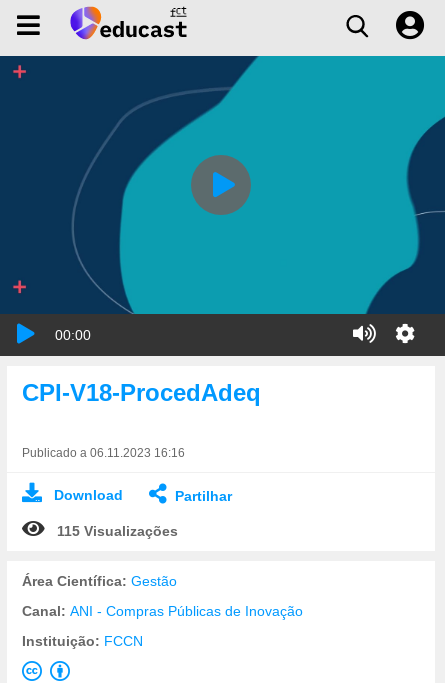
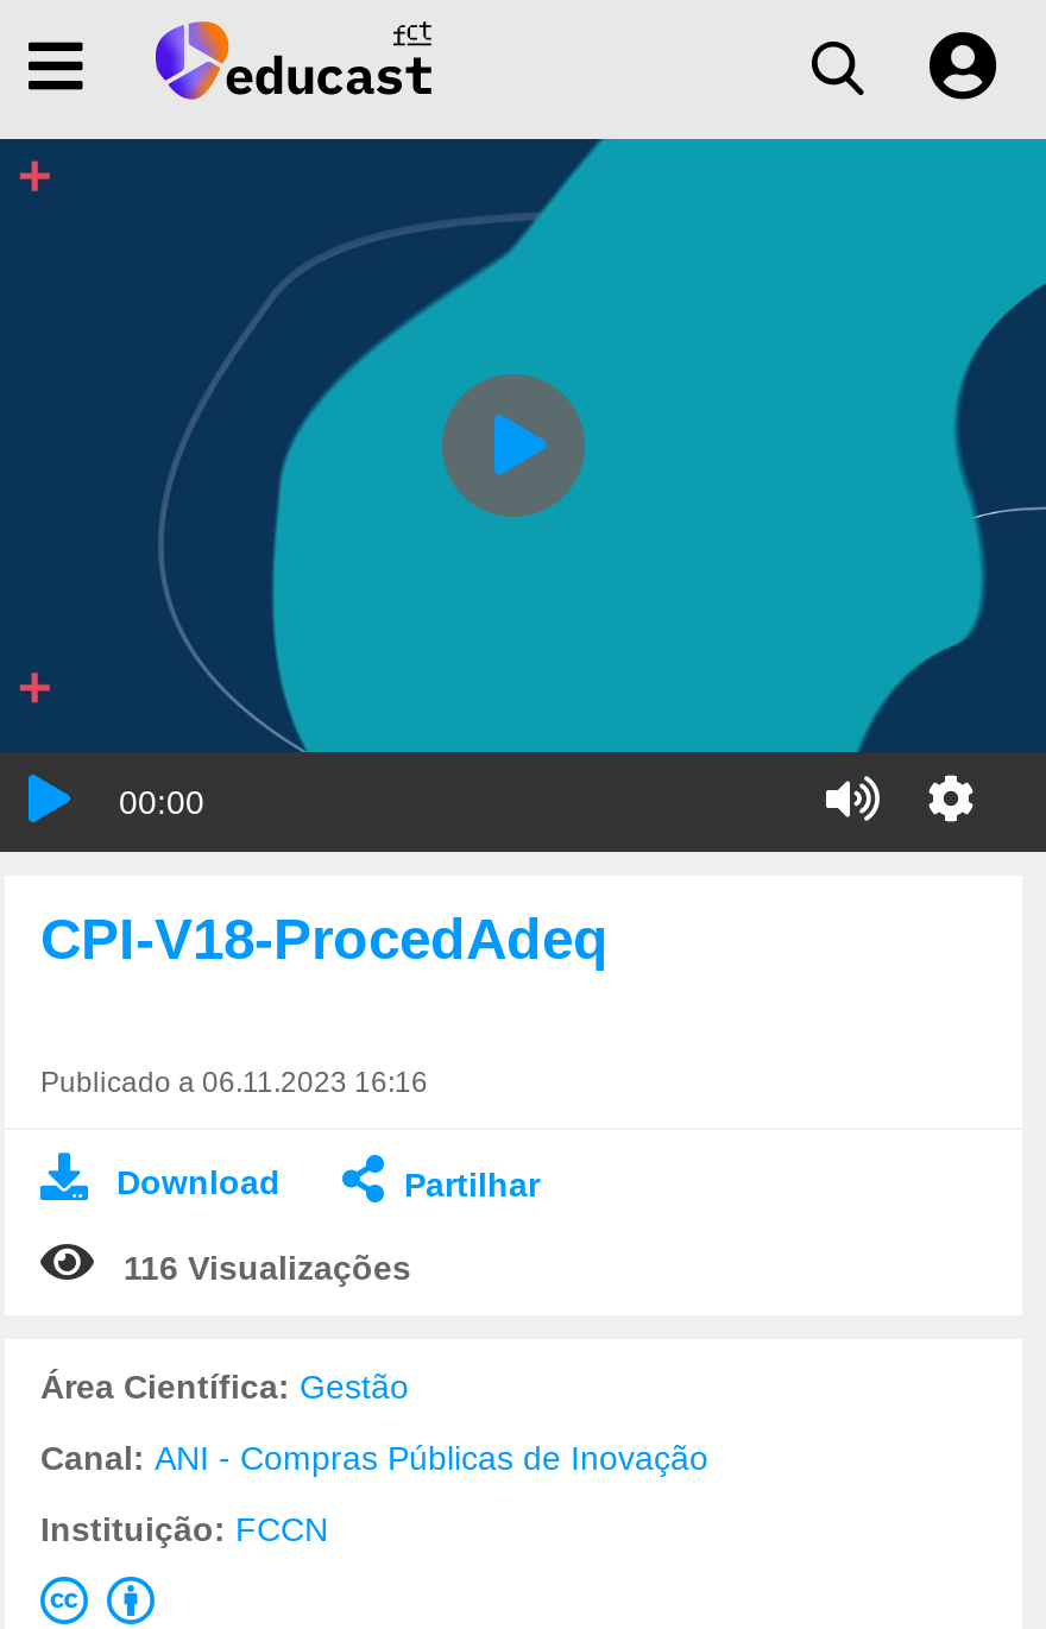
[57,523,178,539] 115 Visualizações -> [124,1248,411,1286] 116 Visualizações

